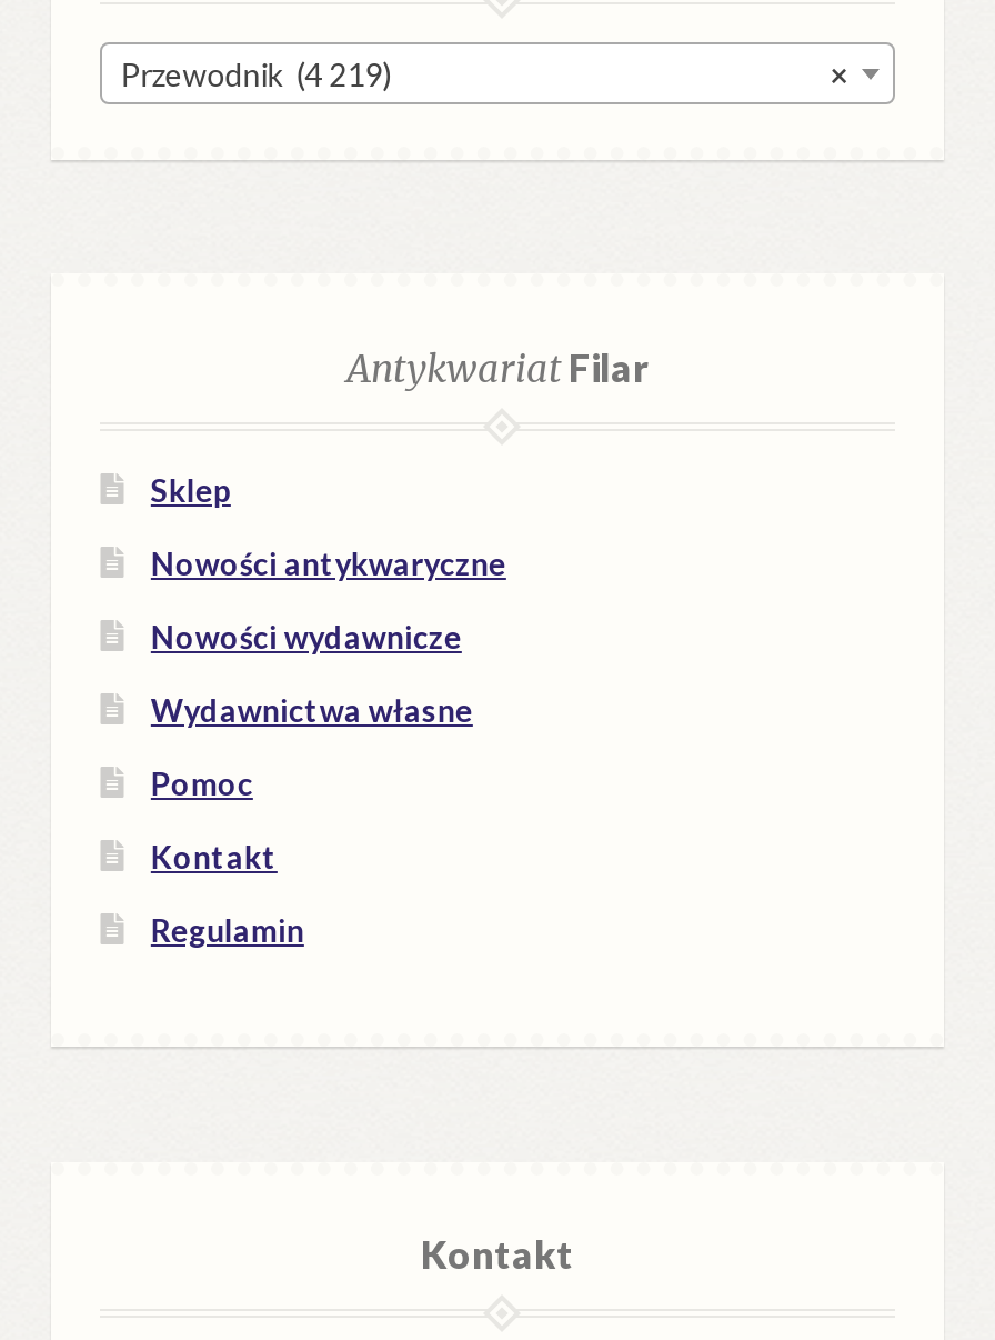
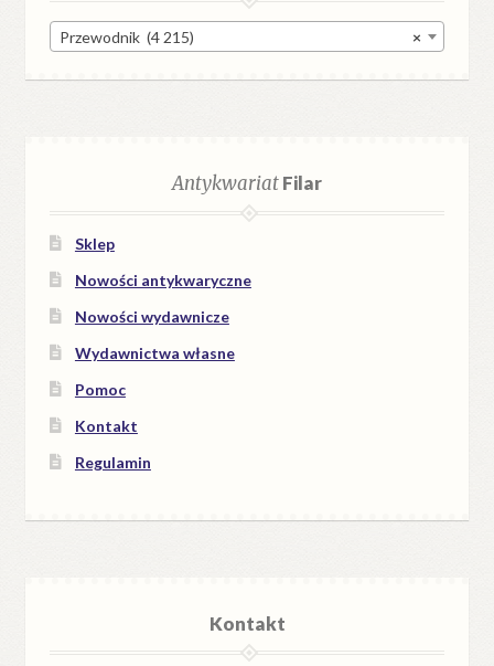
[121,56,392,93] Przewodnik (4 219) -> [60,28,194,46] Przewodnik (4 215)

